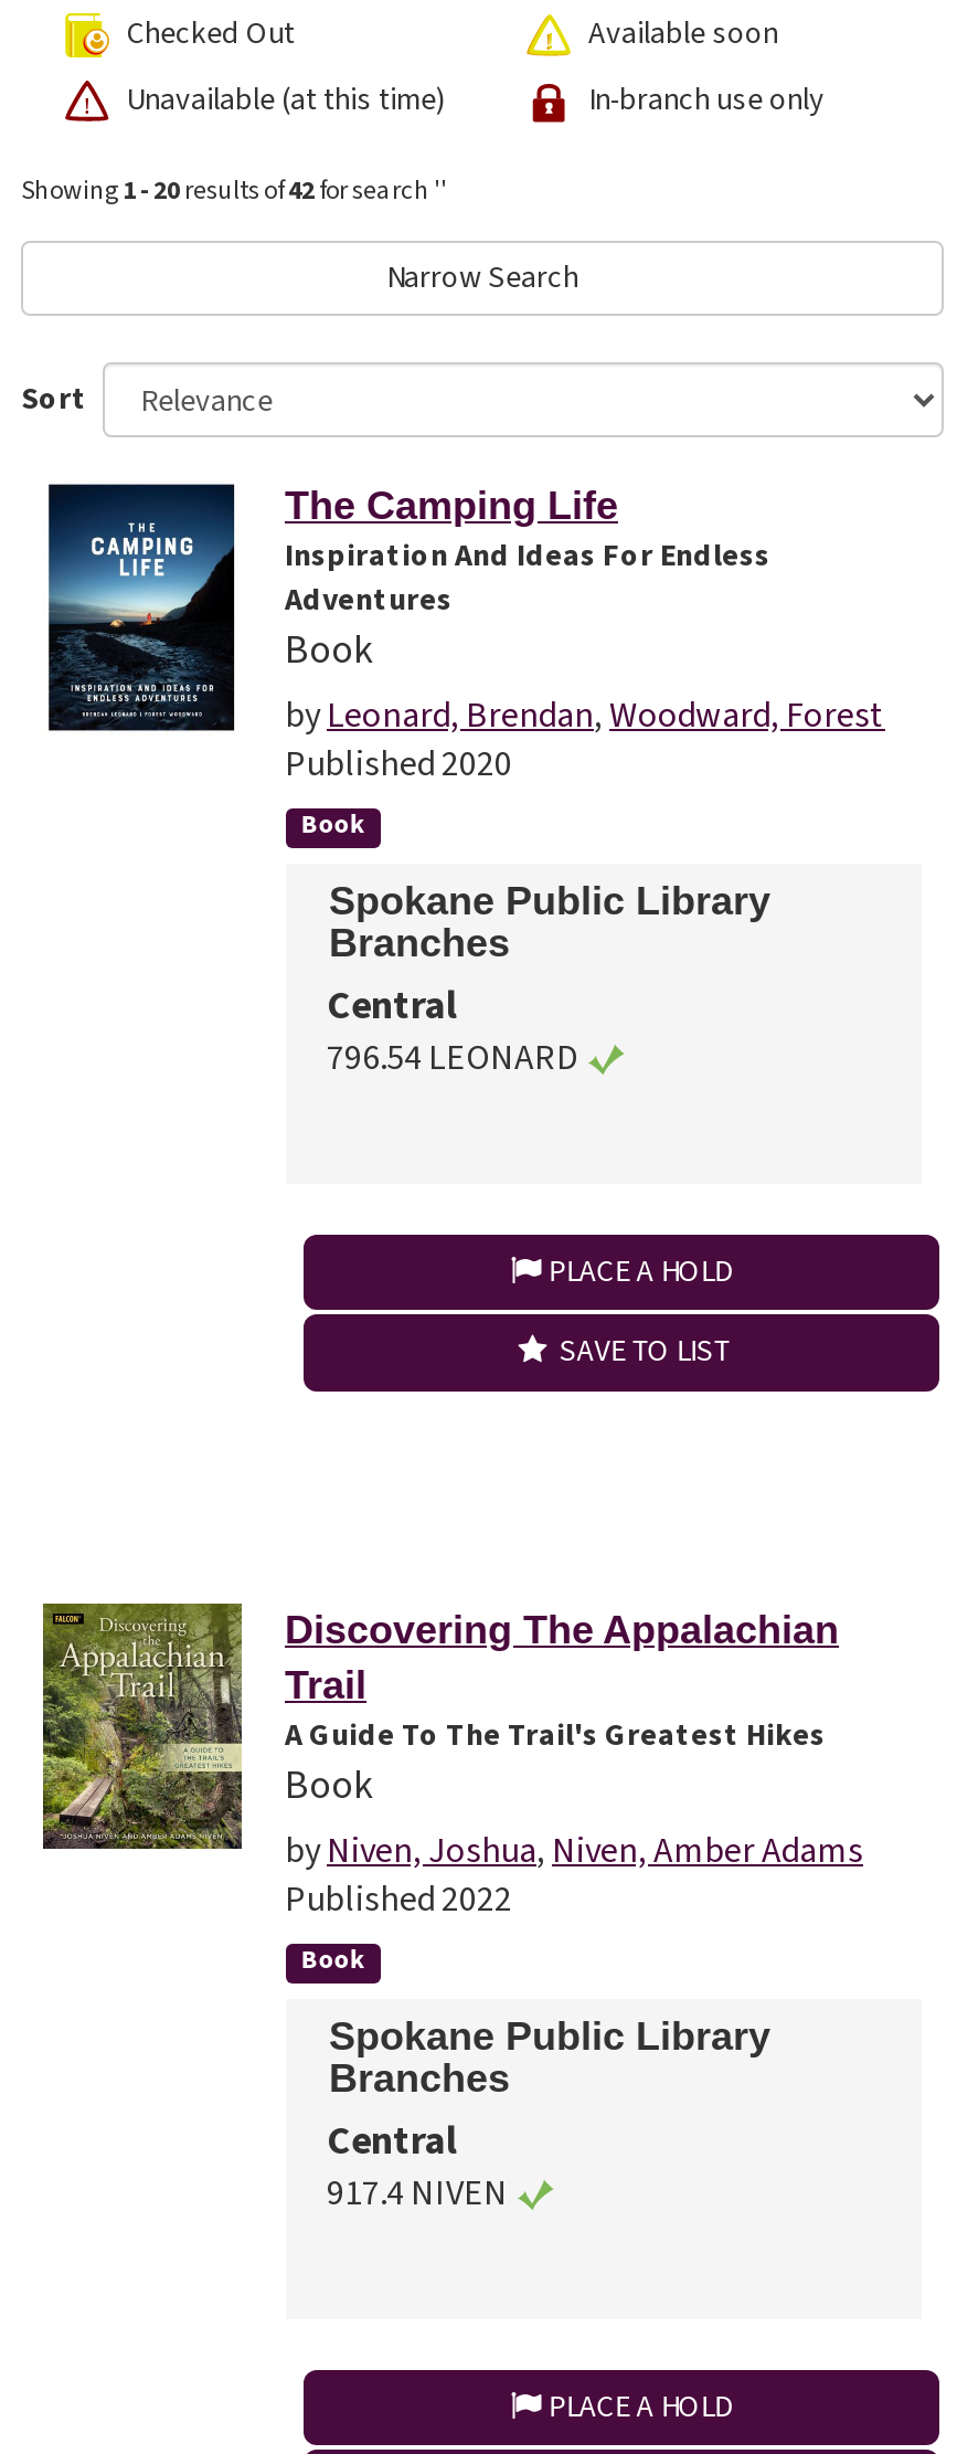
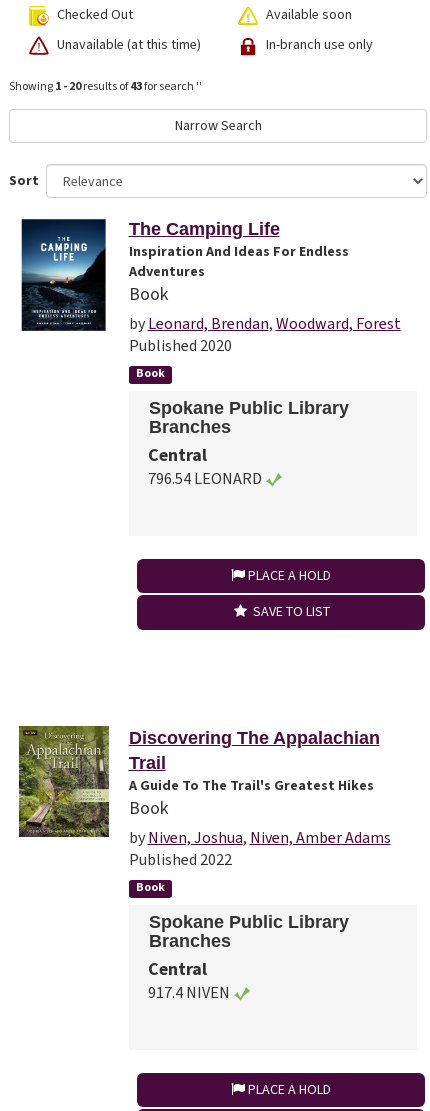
[21,172,447,210] Showing 1 - 20 results of42for search ' ' -> [9,78,202,95] Showing 1 - 20 results of43for search ' '

